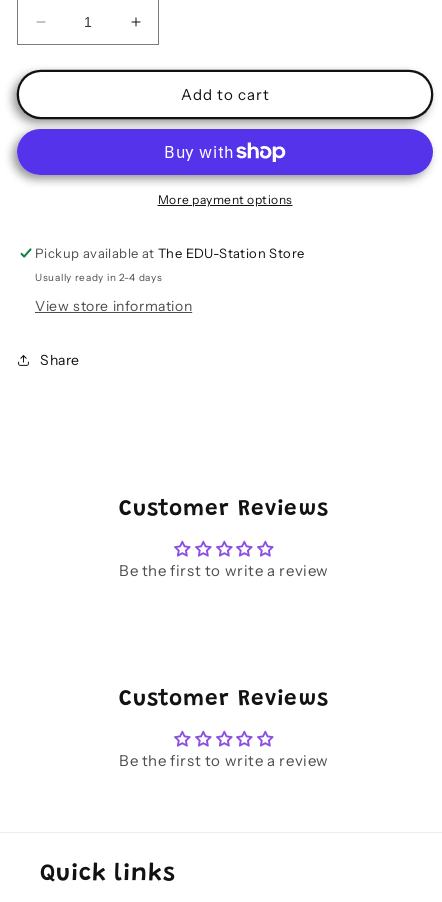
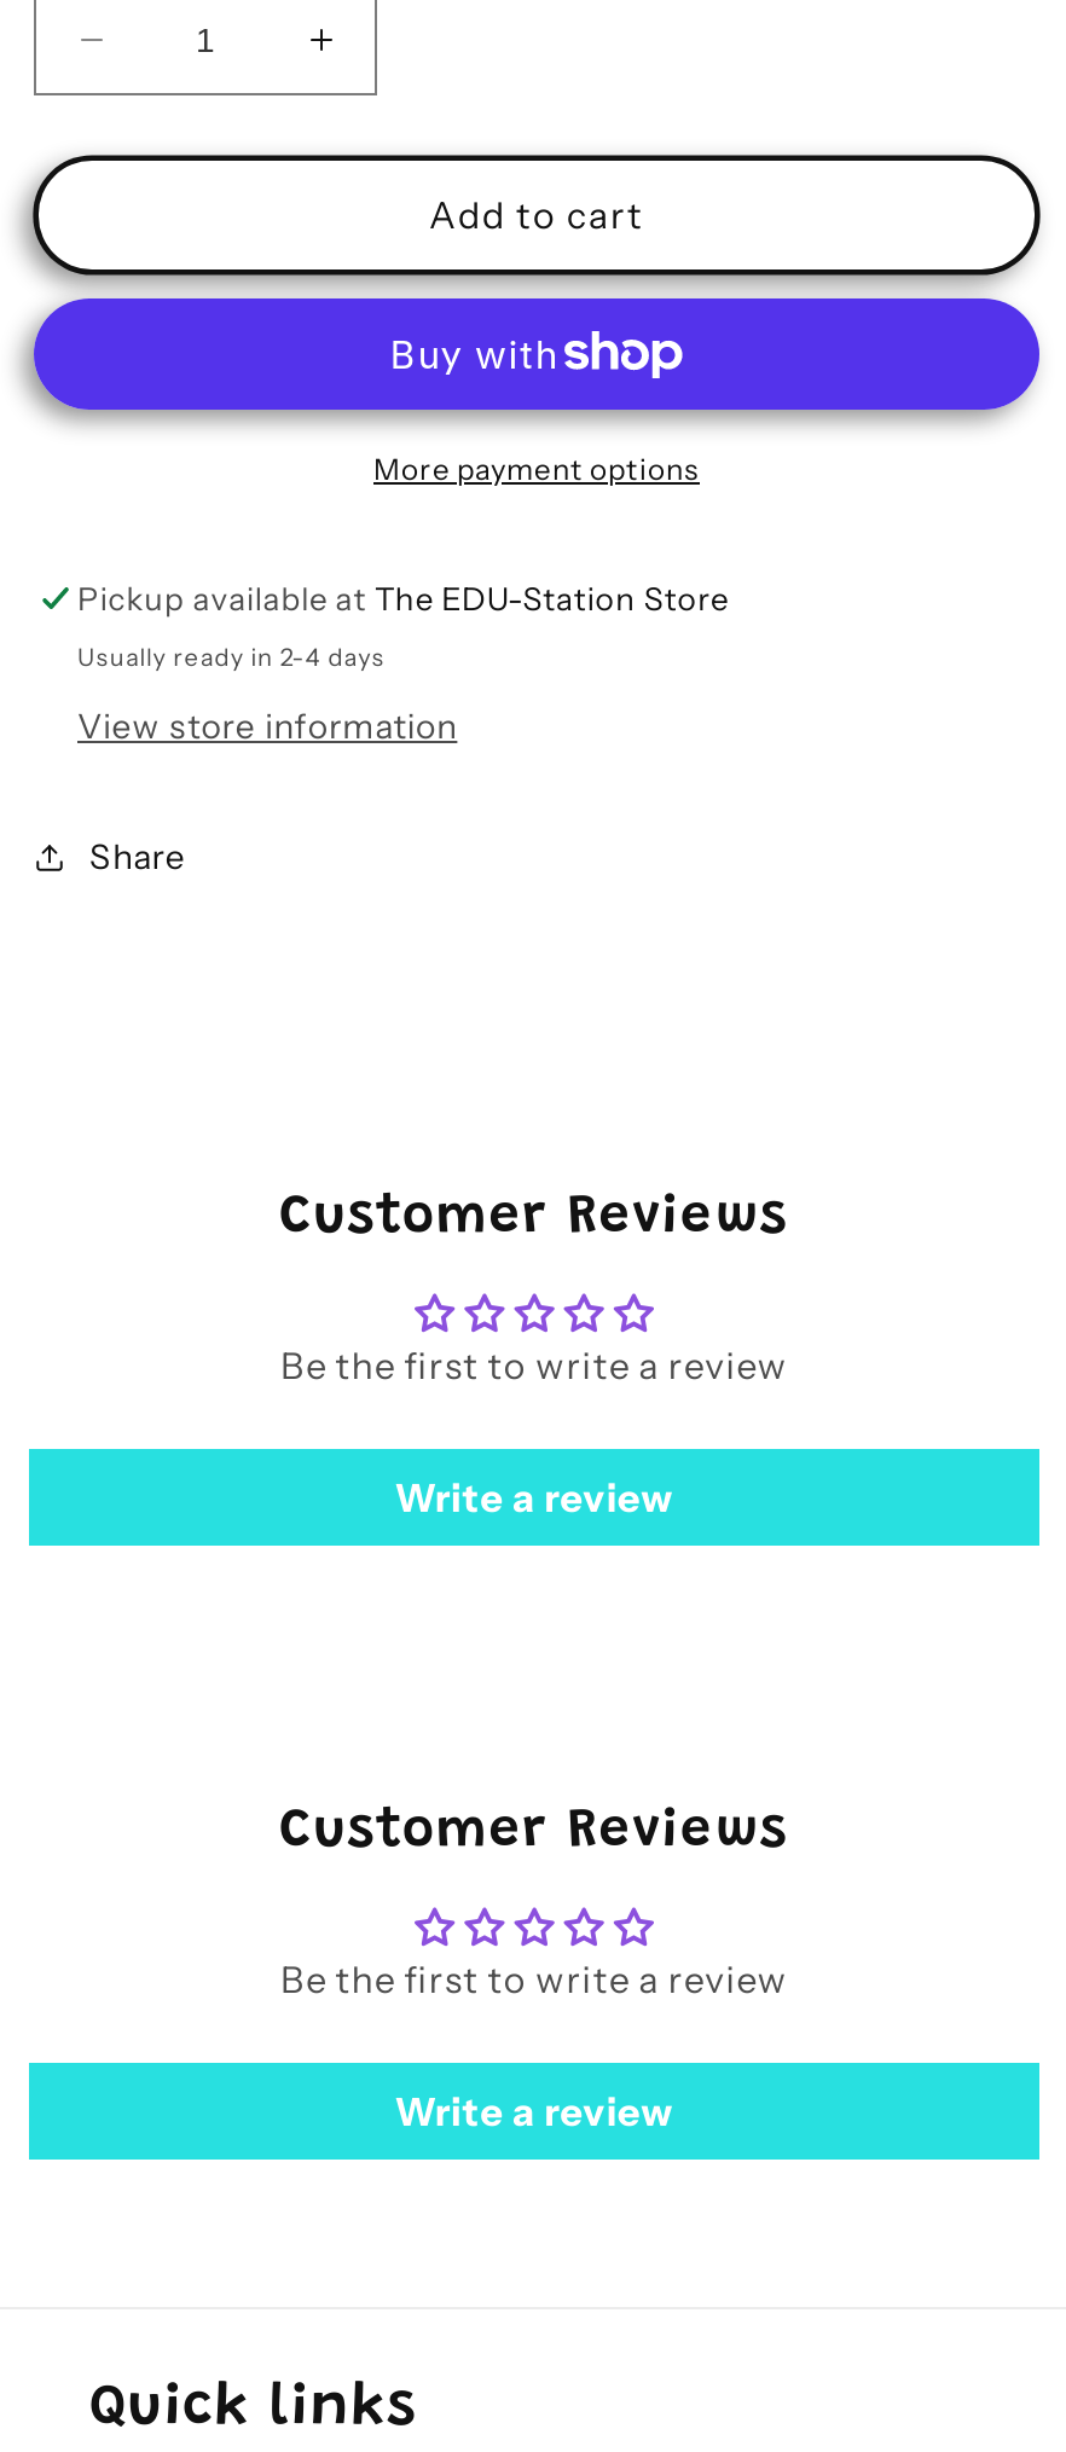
none -> [395,1473,674,1521] Write a review
none -> [395,2087,674,2135] Write a review

